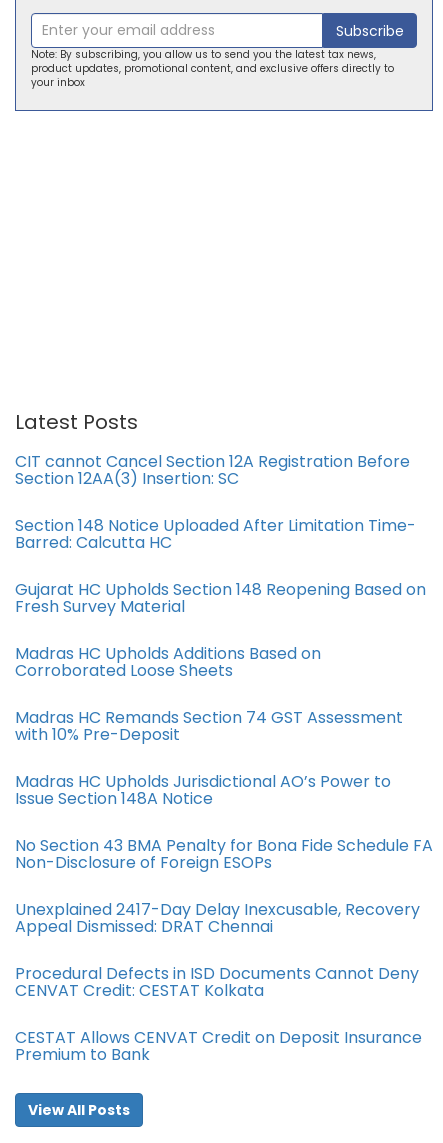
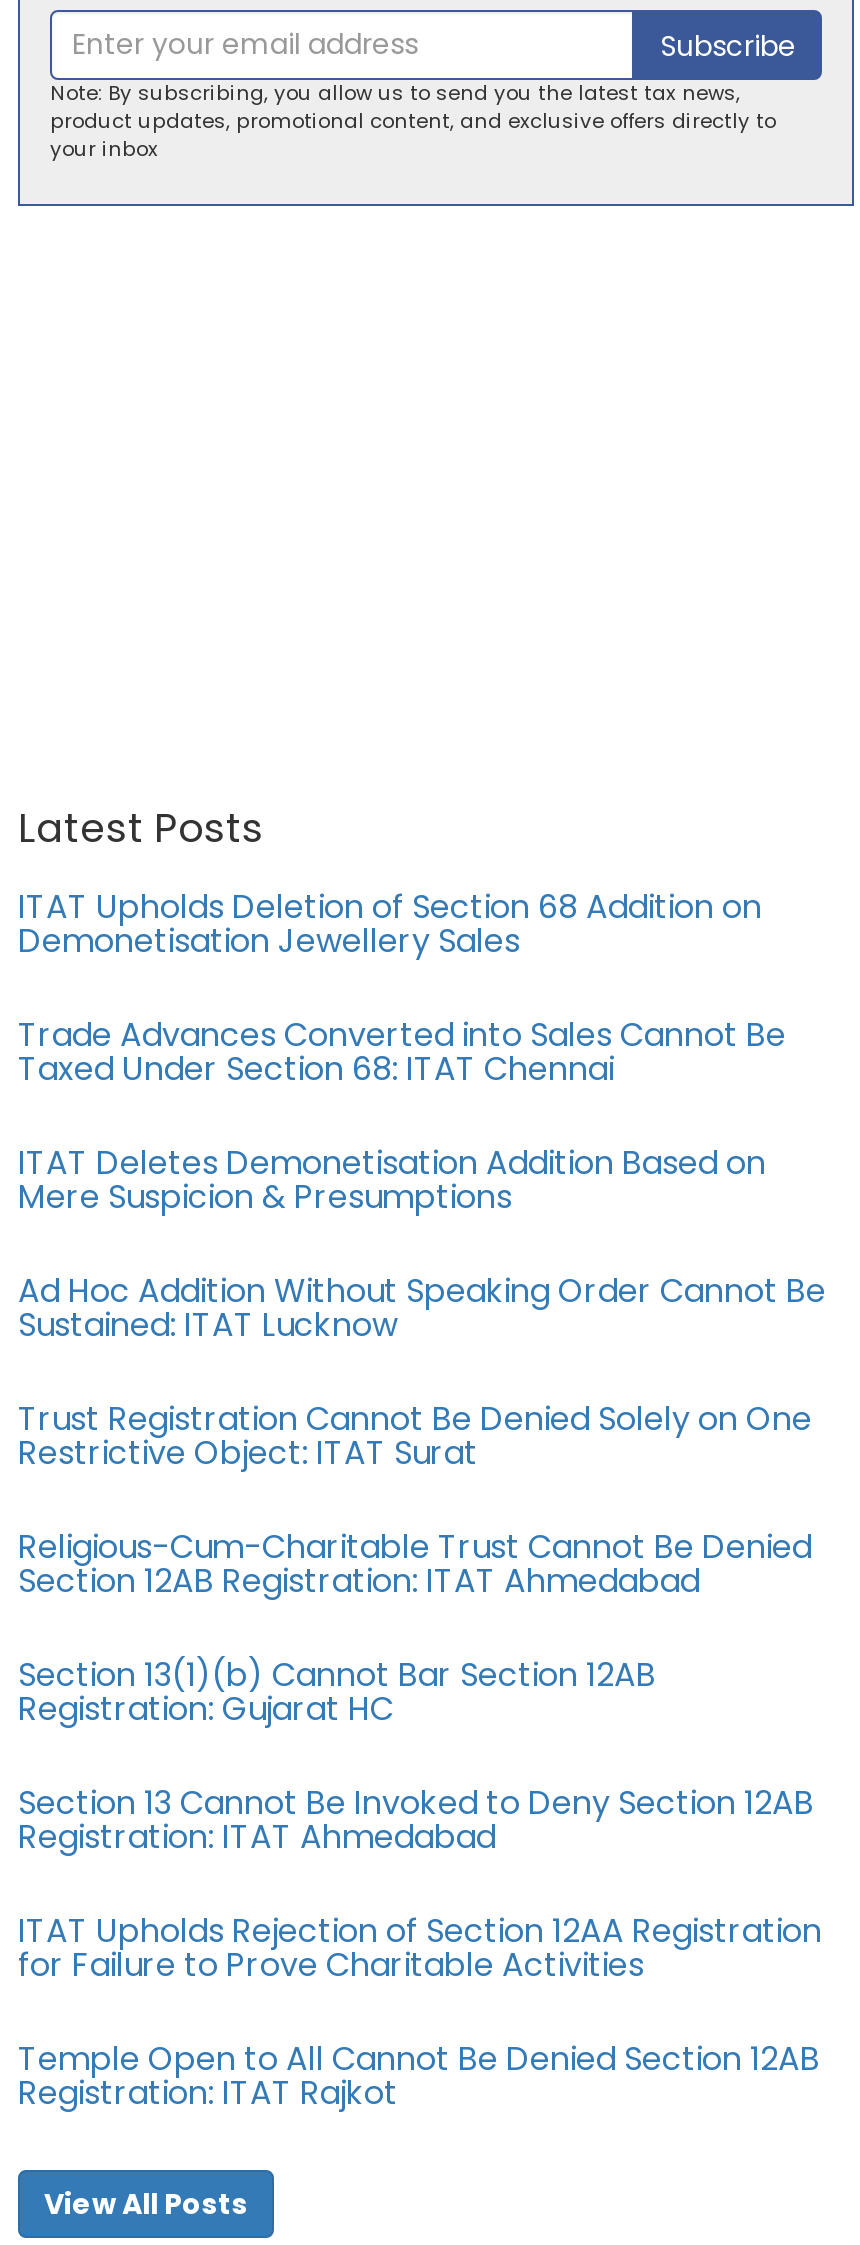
[15,450,410,490] CIT cannot Cancel Section 12A Registration Before | Section 12AA(3) Insertion: SC -> [18,884,762,964] ITAT Upholds Deletion of Section 68 Addition on | Demonetisation Jewellery Sales
[15,514,416,554] Section 148 Notice Uploaded After Limitation Time- | Barred: Calcutta HC -> [18,1012,786,1092] Trade Advances Converted into Sales Cannot Be | Taxed Under Section 68: ITAT Chennai
[15,578,426,618] Gujarat HC Upholds Section 148 Reopening Based on | Fresh Survey Material -> [18,1140,766,1220] ITAT Deletes Demonetisation Addition Based on | Mere Suspicion & Presumptions
[15,642,321,682] Madras HC Upholds Additions Based on | Corroborated Loose Sheets -> [18,1268,826,1348] Ad Hoc Addition Without Speaking Order Cannot Be | Sustained: ITAT Lucknow
[15,706,403,746] Madras HC Remands Section 74 GST Assessment | with 10% Pre-Deposit -> [18,1396,812,1476] Trust Registration Cannot Be Denied Solely on One | Restrictive Object: ITAT Surat
[15,770,391,810] Madras HC Upholds Jurisdictional AO’s Power to | Issue Section 148A Notice -> [18,1524,812,1604] Religious-Cum-Charitable Trust Cannot Be Denied | Section 12AB Registration: ITAT Ahmedabad
[15,834,433,874] No Section 43 BMA Penalty for Bona Fide Schedule FA | Non-Disclosure of Foreign ESOPs -> [18,1652,656,1732] Section 13(1)(b) Cannot Bar Section 12AB | Registration: Gujarat HC
[15,898,420,938] Unexplained 2417-Day Delay Inexcusable, Recovery | Appeal Dismissed: DRAT Chennai -> [18,1780,814,1860] Section 13 Cannot Be Invoked to Deny Section 12AB | Registration: ITAT Ahmedabad
[15,962,419,1002] Procedural Defects in ISD Documents Cannot Deny | CENVAT Credit: CESTAT Kolkata -> [18,1908,822,1988] ITAT Upholds Rejection of Section 12AA Registration | for Failure to Prove Charitable Activities
[15,1026,422,1066] CESTAT Allows CENVAT Credit on Deposit Insurance | Premium to Bank -> [18,2036,820,2116] Temple Open to All Cannot Be Denied Section 12AB | Registration: ITAT Rajkot

